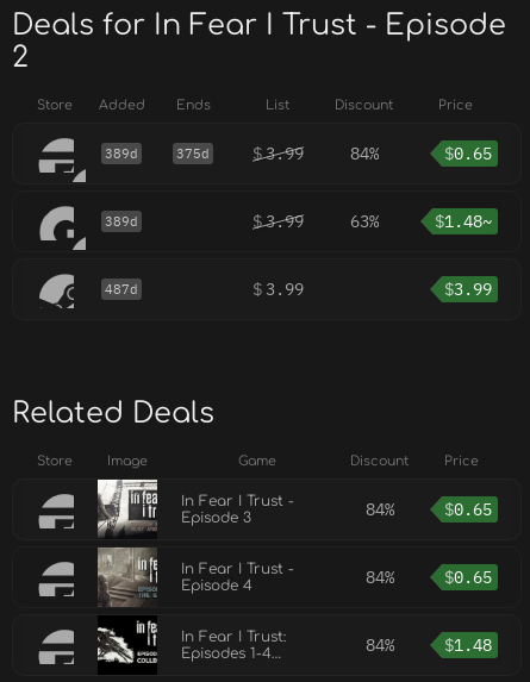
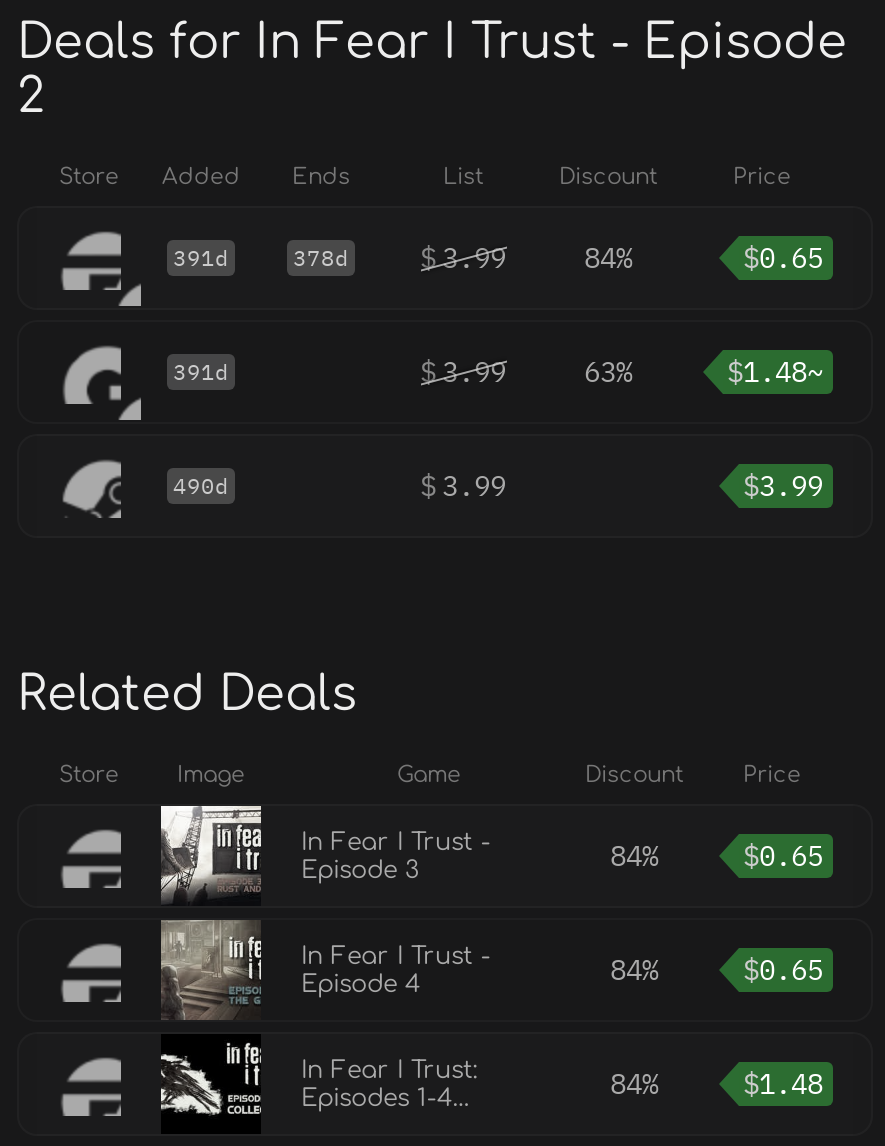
[105,145,210,162] 389d | 375d -> [173,244,349,272] 391d | 378d
[105,213,138,230] 389d -> [173,358,229,386] 391d
[105,281,138,298] 487d -> [173,472,229,500] 490d

